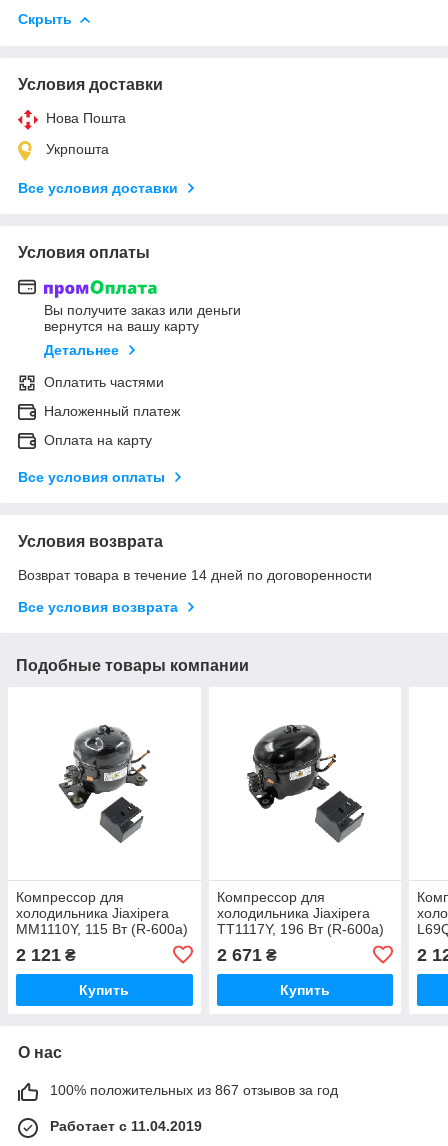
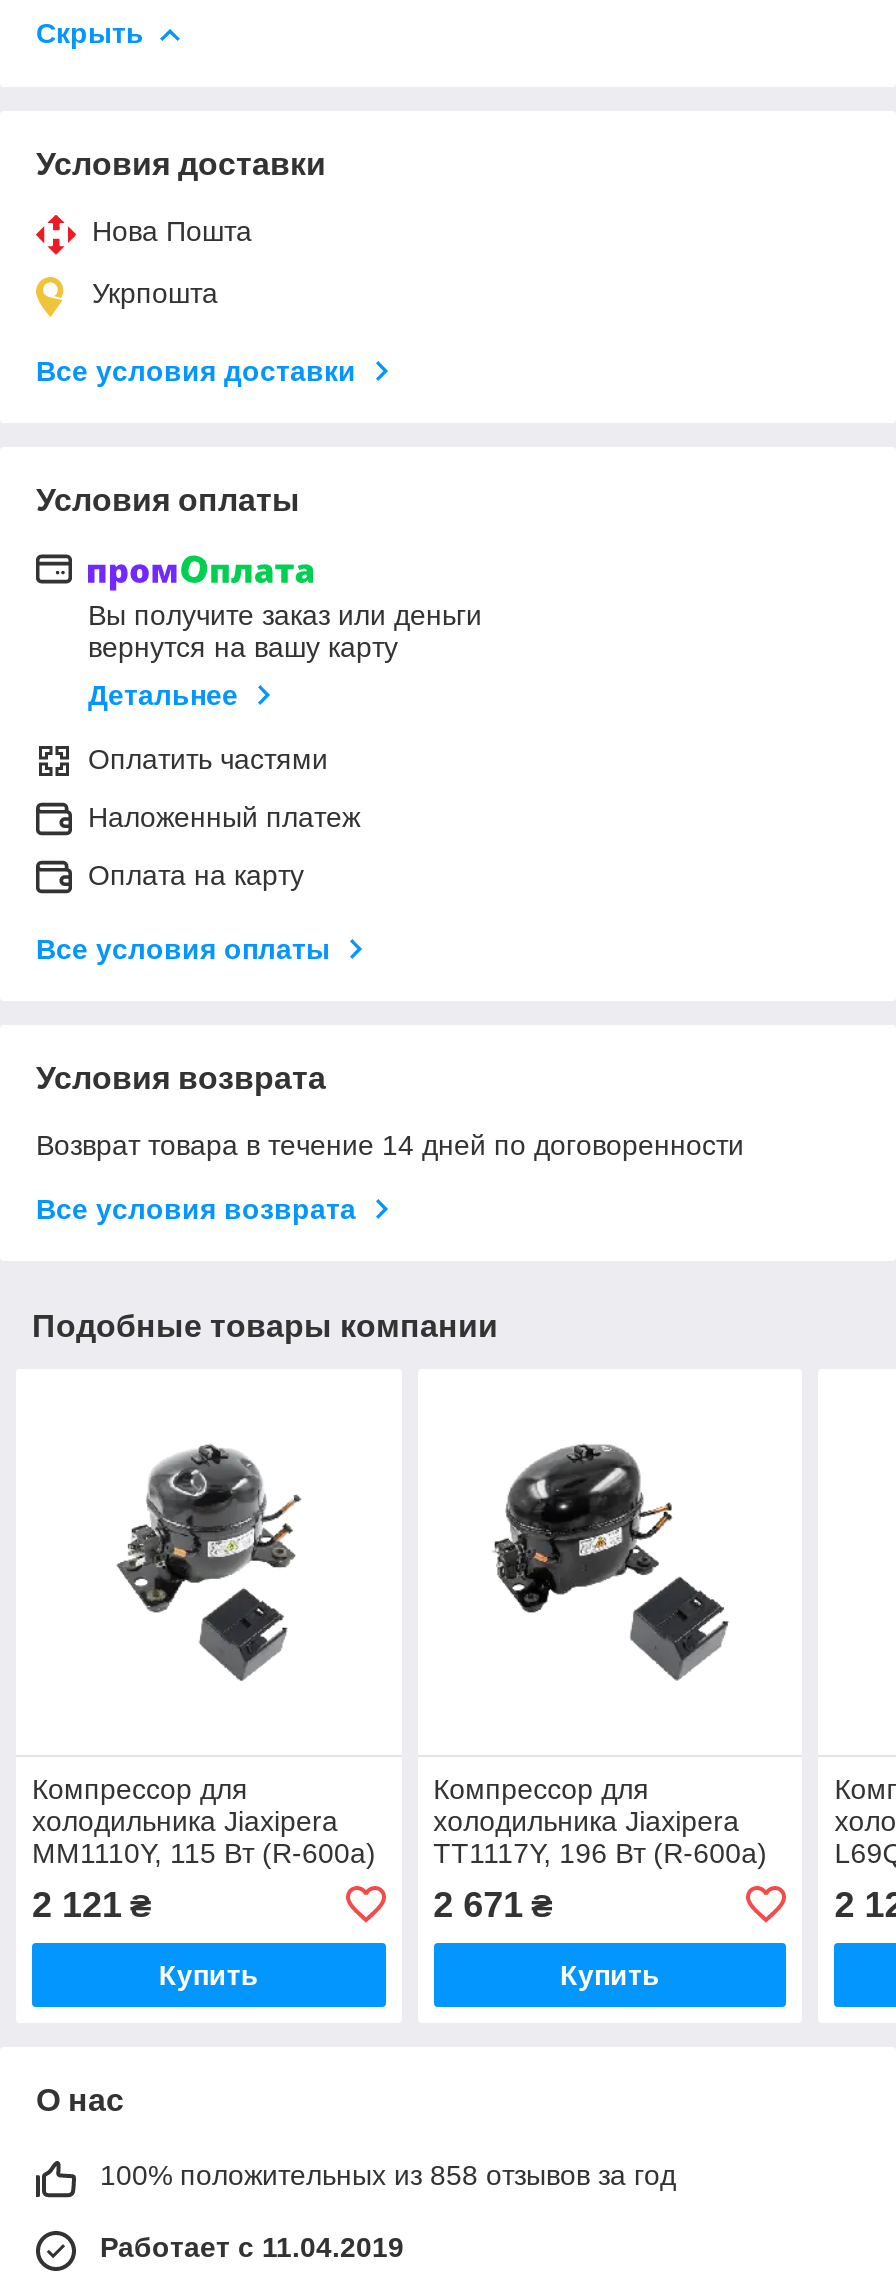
[50,1082,338,1098] 100% положительных из 867 отзывов за год -> [100,2159,676,2191] 100% положительных из 858 отзывов за год

